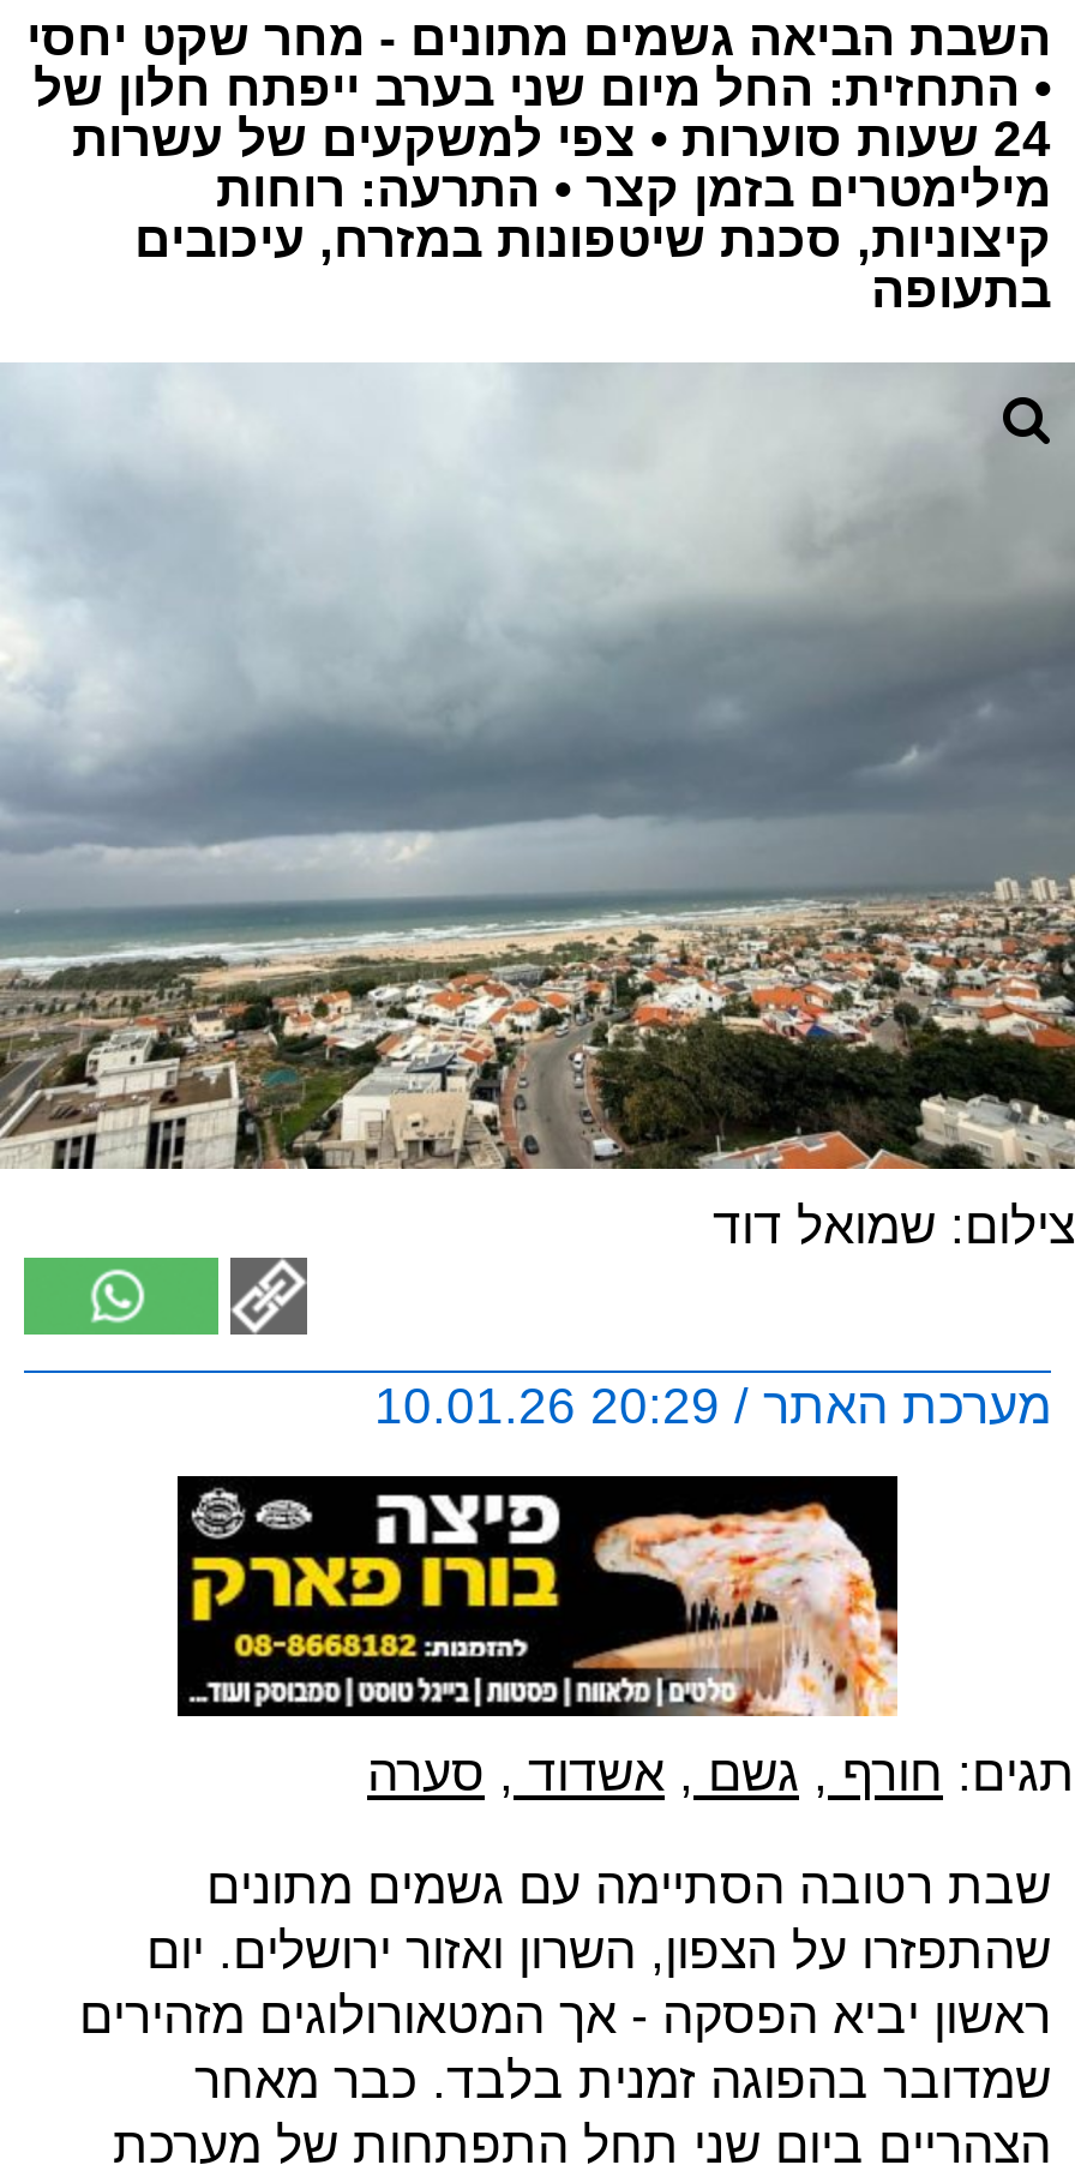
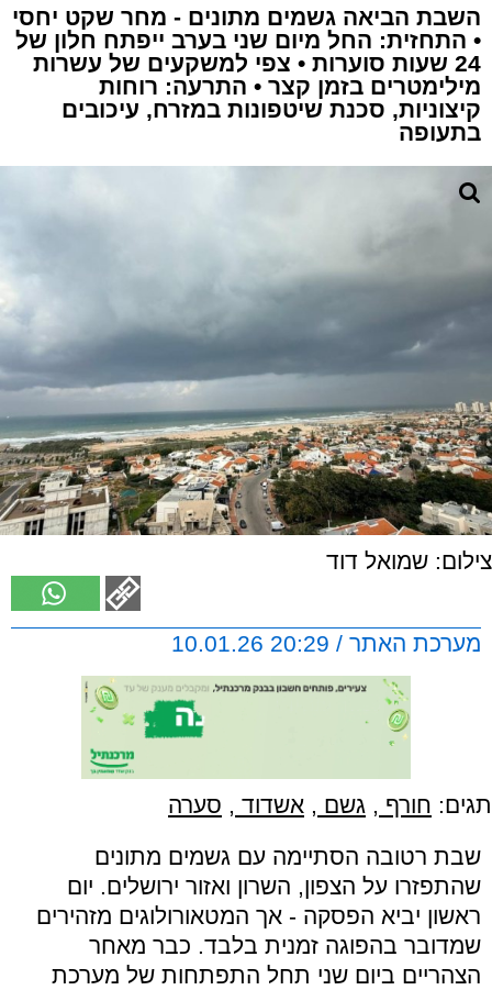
[175,1474,900,1719] [image] -> [81,676,411,779] [image]

